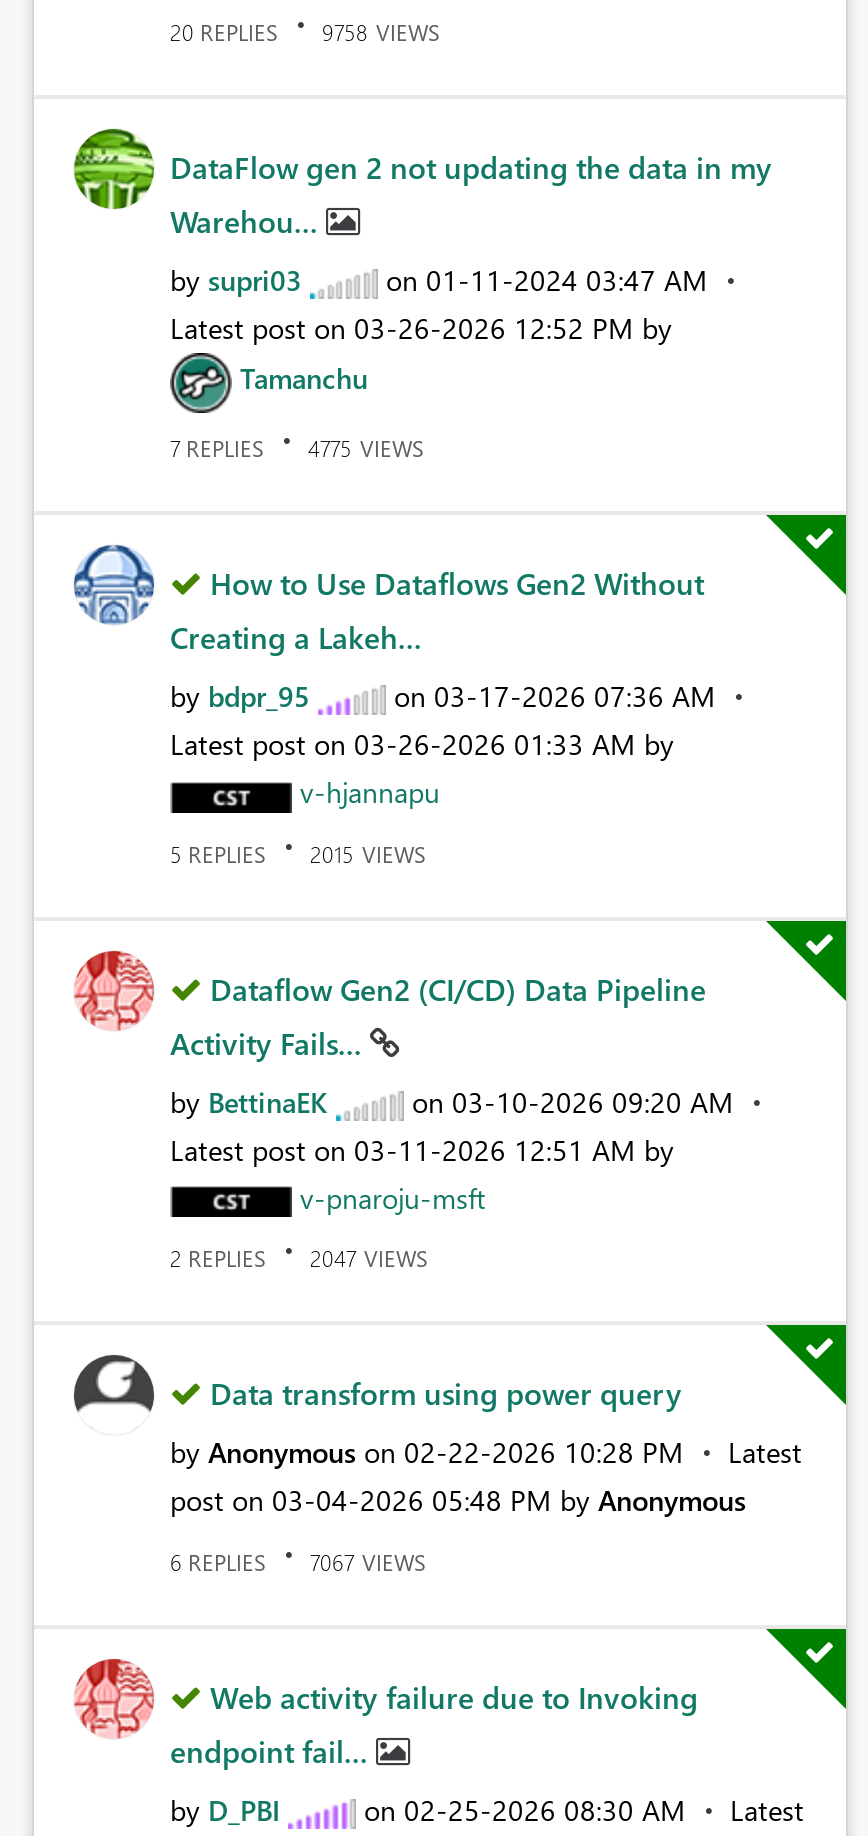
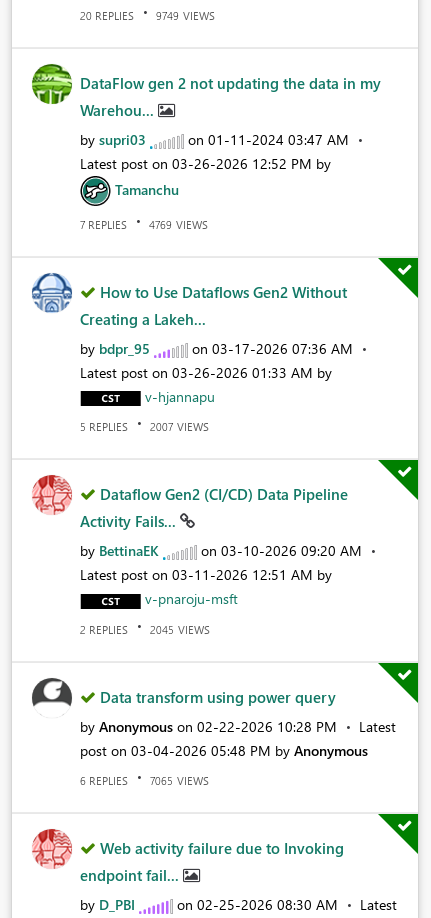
[170,17,440,47] 20 REPLIES 9758 VIEWS -> [80,8,215,23] 20 REPLIES 9749 VIEWS
[170,434,424,464] 7 REPLIES 4775 VIEWS -> [80,217,208,232] 7 REPLIES 4769 VIEWS
[170,839,426,869] 5 REPLIES 2015 VIEWS -> [80,419,209,434] 5 REPLIES 2007 VIEWS
[170,1244,428,1274] 2 REPLIES 2047 VIEWS -> [80,622,210,637] 2 REPLIES 2045 VIEWS
[170,1547,426,1577] 6 REPLIES 7067 VIEWS -> [80,773,209,788] 6 REPLIES 7065 VIEWS

